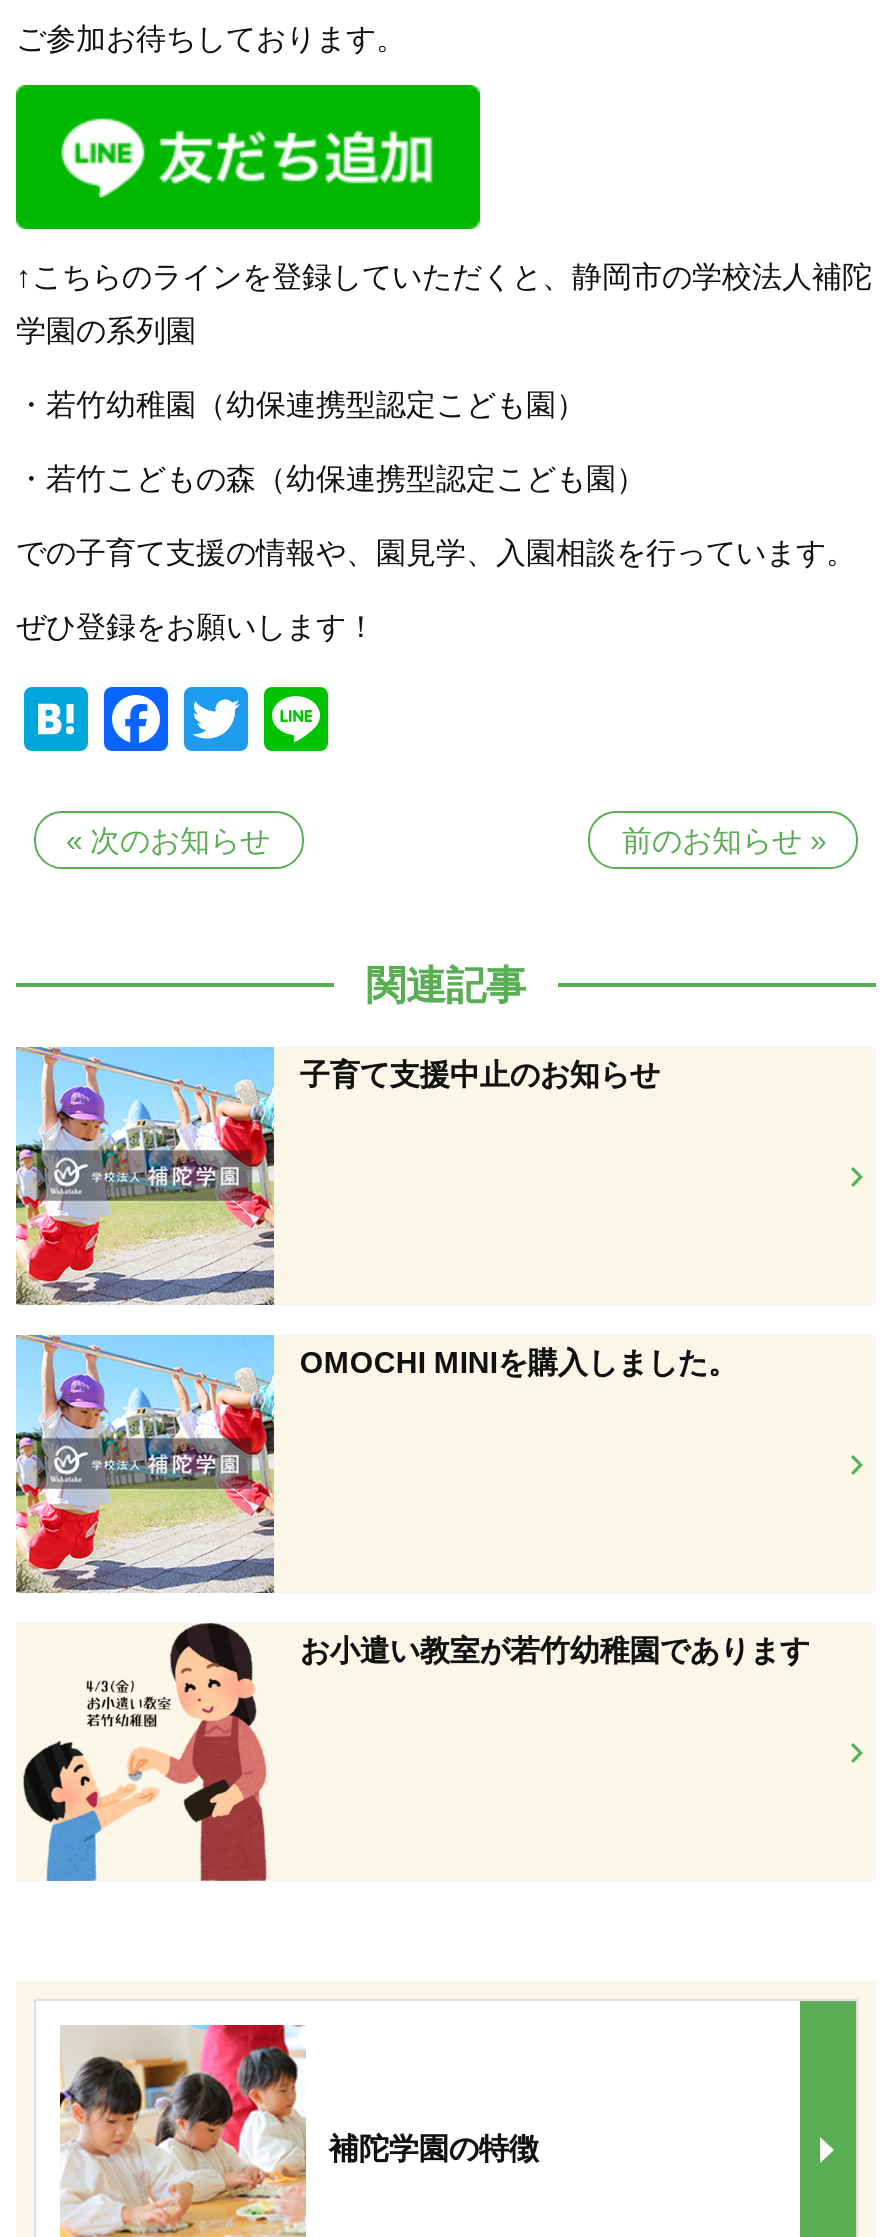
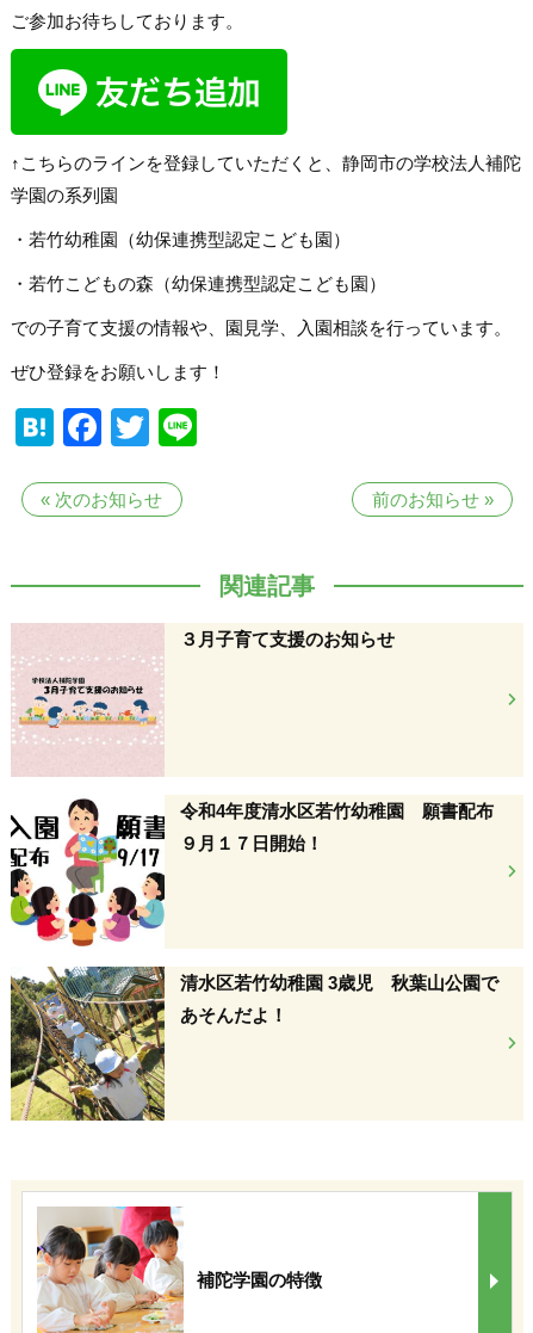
[14,1045,660,1307] [image] | 子育て支援中止のお知らせ -> [11,624,395,776] [image] | ３月子育て支援のお知らせ
[14,1333,738,1595] [image] | OMOCHI MINIを購入しました。 -> [10,795,494,949] [image] | 令和4年度清水区若竹幼稚園 願書配布 | ９月１７日開始！
[16,1623,810,1883] [image] | お小遣い教室が若竹幼稚園であります -> [10,965,498,1122] [image] | 清水区若竹幼稚園 3歳児 秋葉山公園で | あそんだよ！

